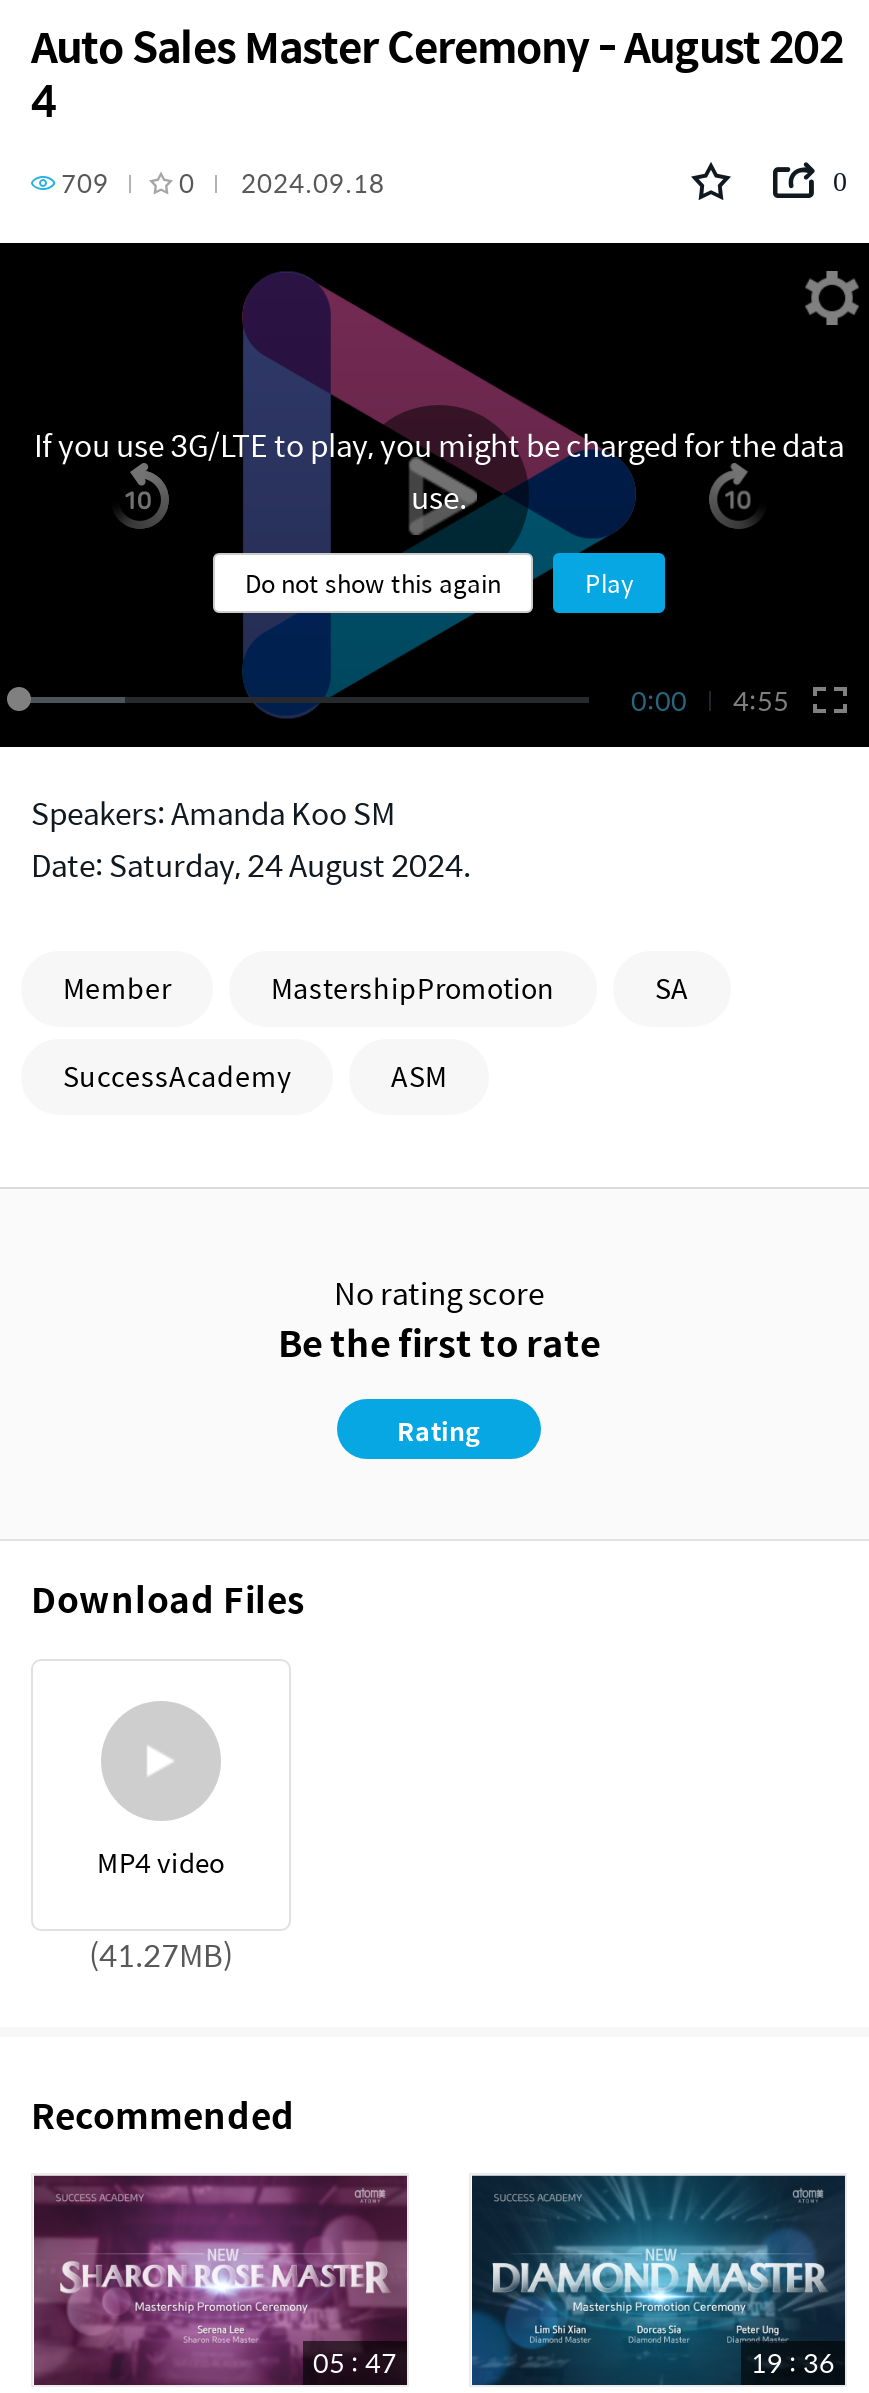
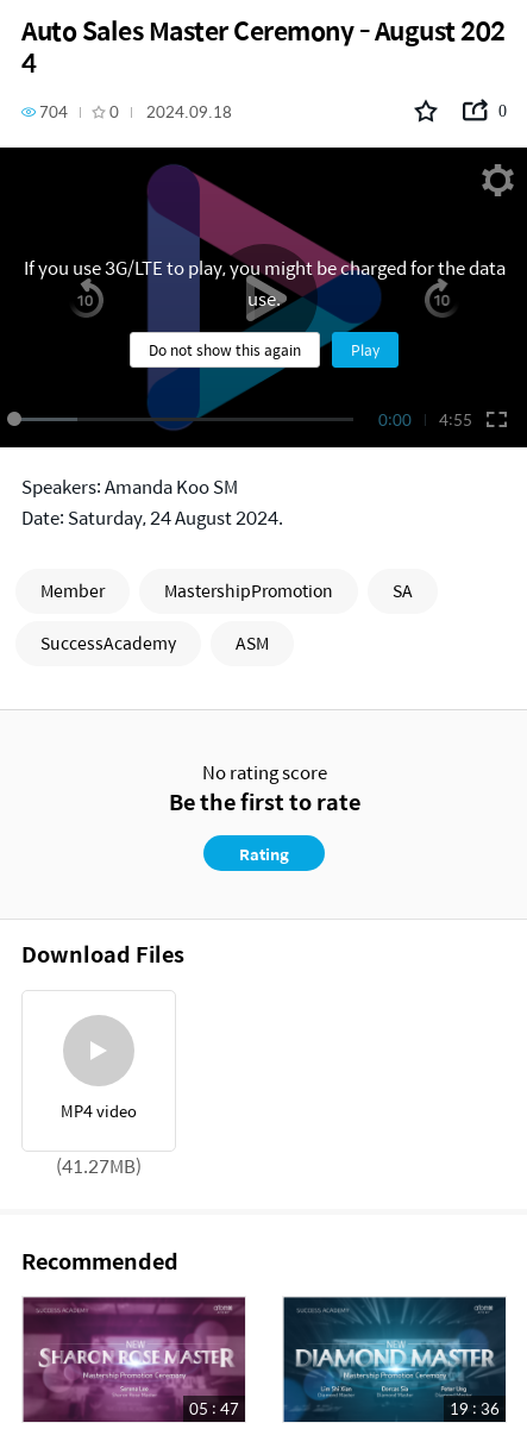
[61,161,385,203] 709 0 2024.09.18 -> [39,99,232,124] 704 0 2024.09.18

